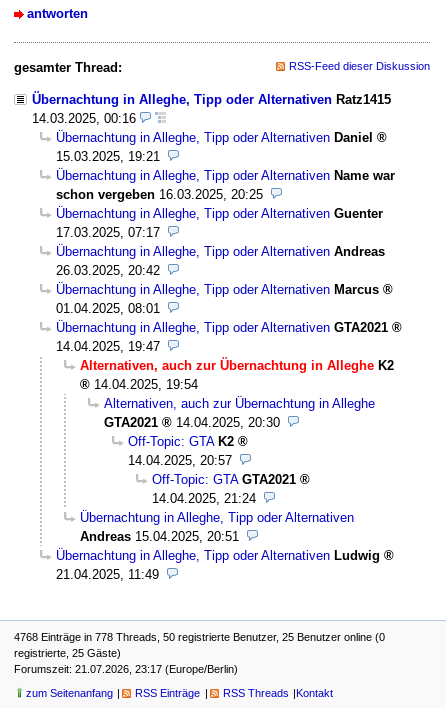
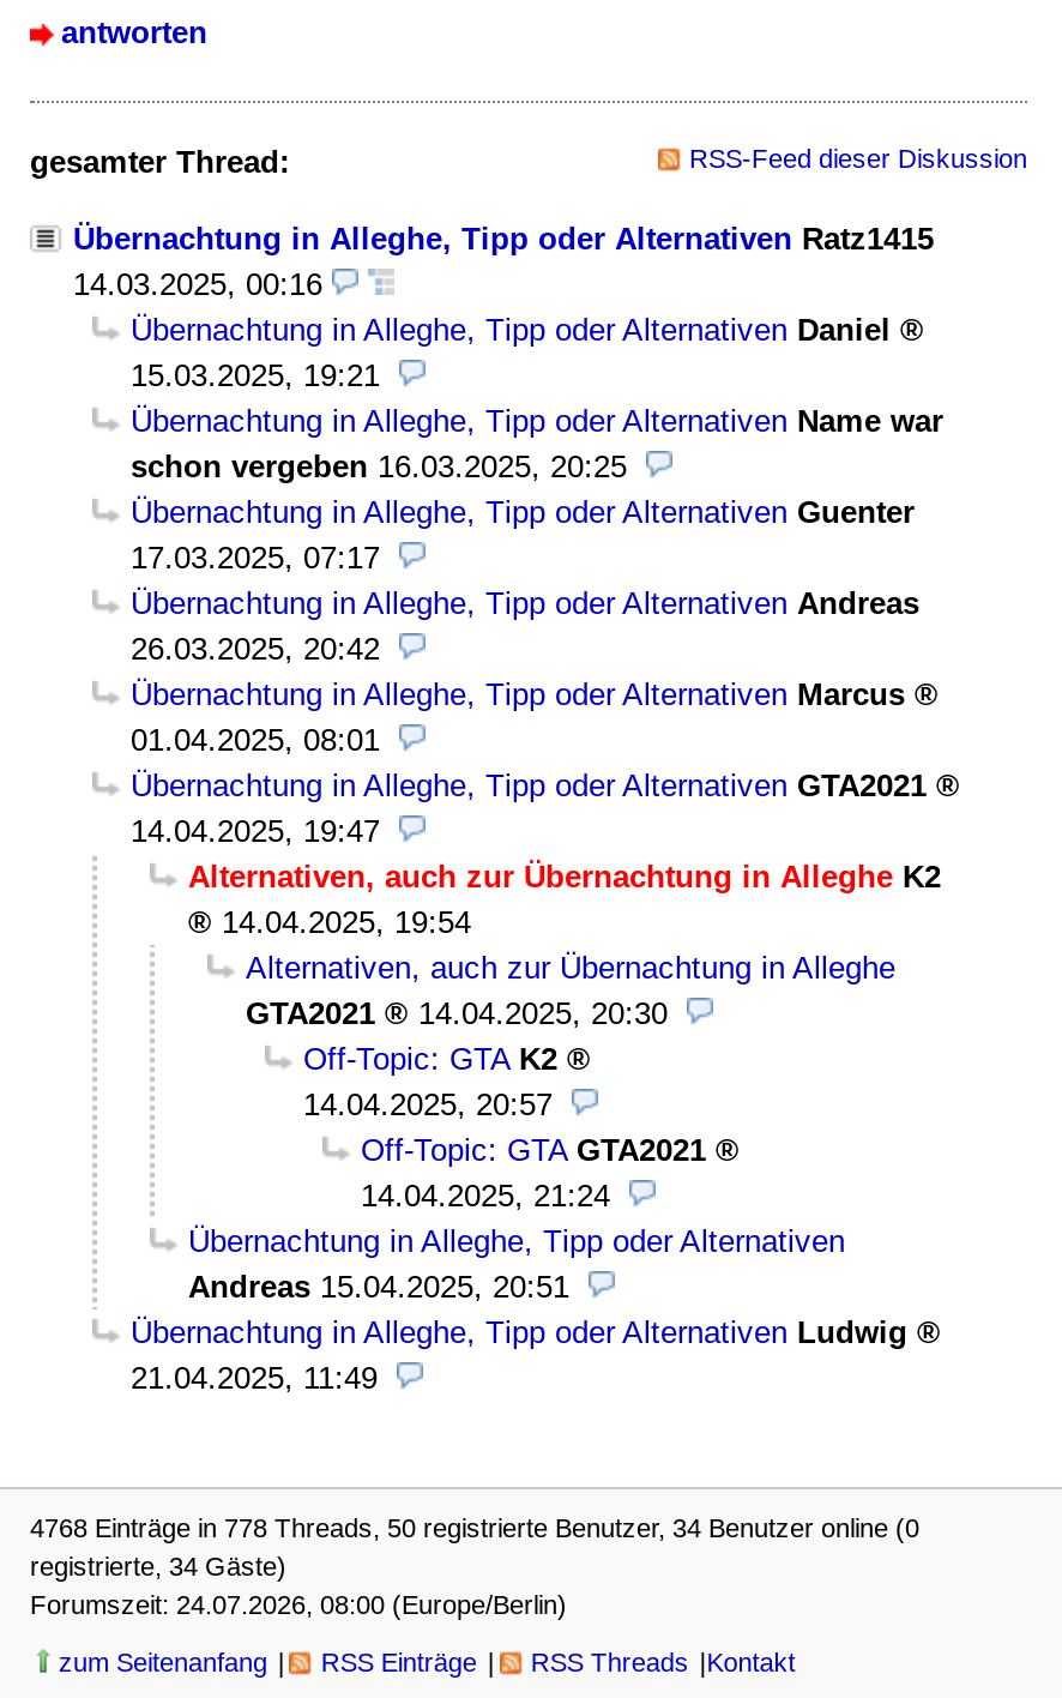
[14,631,385,643] 4768 Einträge in 778 Threads, 50 registrierte Benutzer, 25 Benutzer online (0 -> [30,1513,919,1542] 4768 Einträge in 778 Threads, 50 registrierte Benutzer, 34 Benutzer online (0
[14,647,121,659] registrierte, 25 Gäste) -> [30,1551,286,1580] registrierte, 34 Gäste)
[14,663,238,675] Forumszeit: 21.07.2026, 23:17 (Europe/Berlin) -> [30,1590,567,1619] Forumszeit: 24.07.2026, 08:00 (Europe/Berlin)

